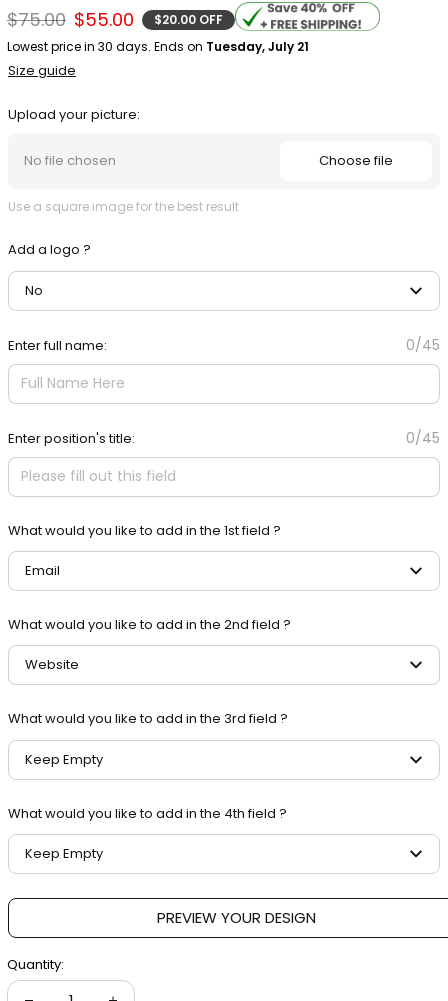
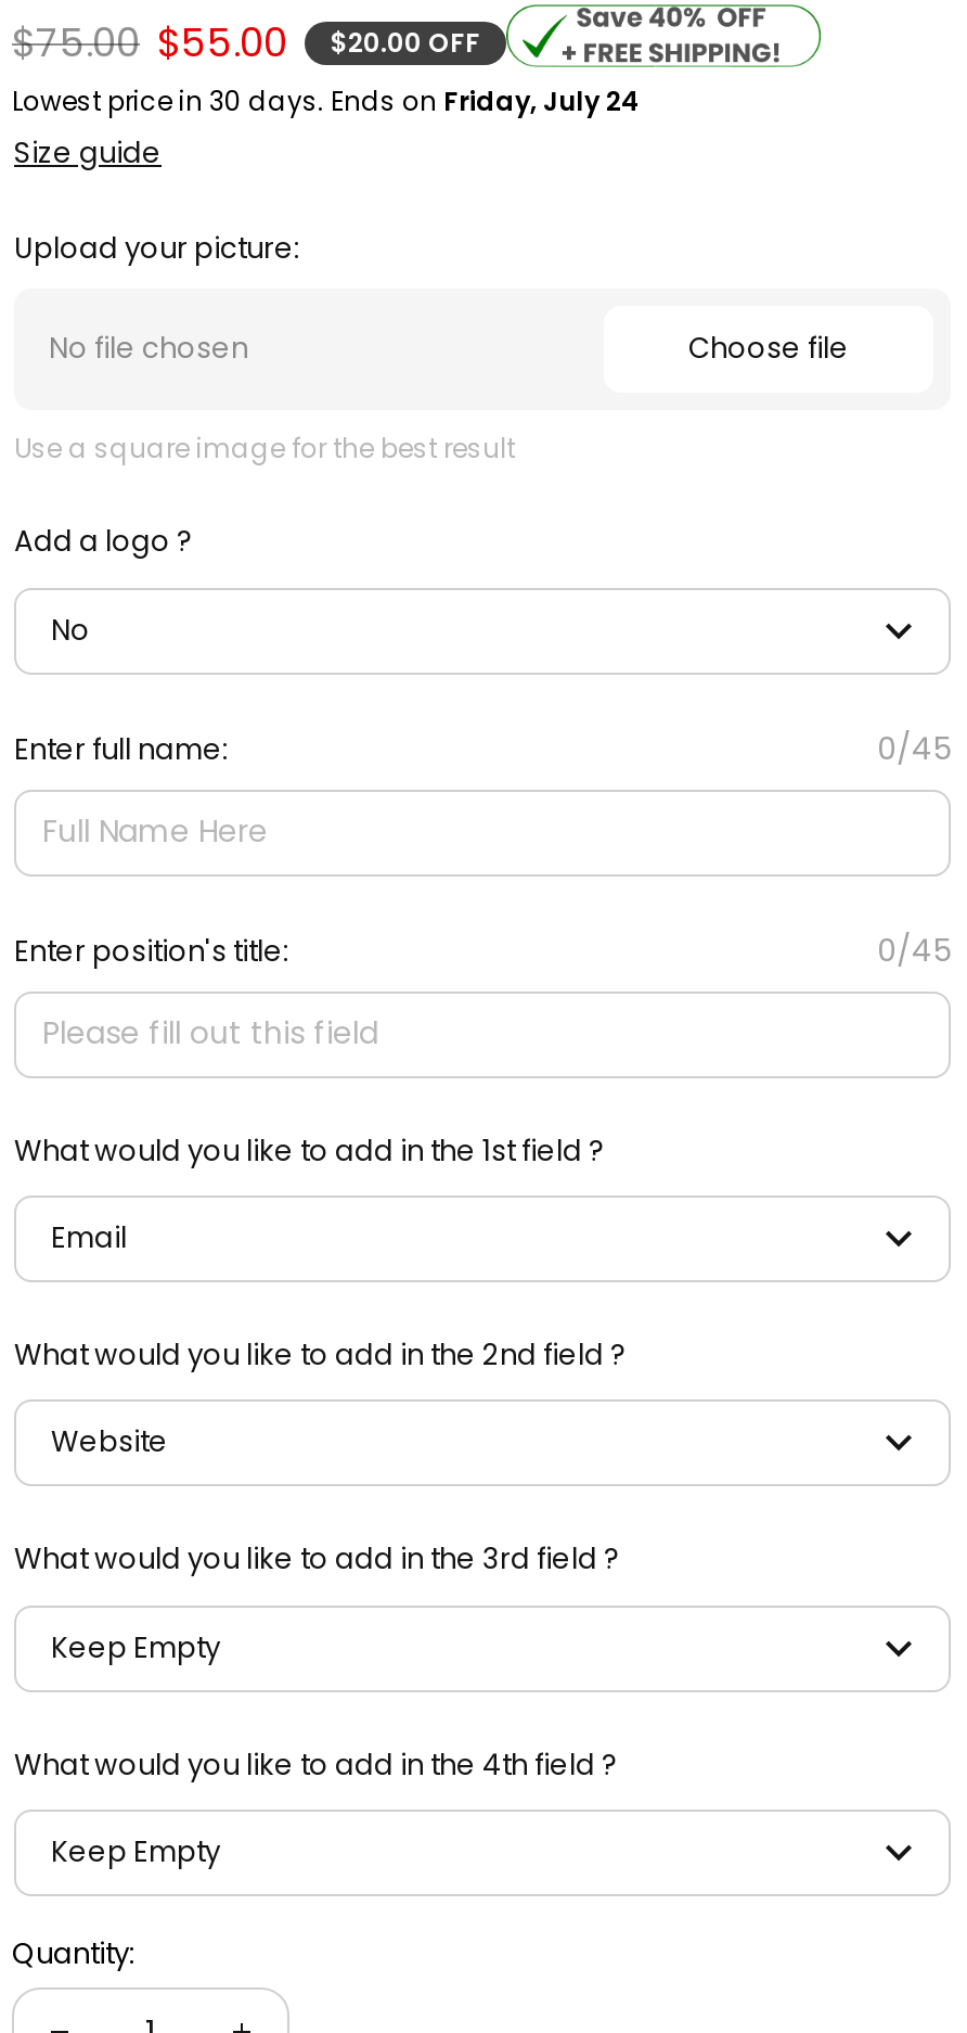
[7,38,309,55] Lowest price in 30 days. Ends on Tuesday, July 21 -> [12,83,641,120] Lowest price in 30 days. Ends on Friday, July 24
[156,907,315,928] PREVIEW YOUR DESIGN -> none

